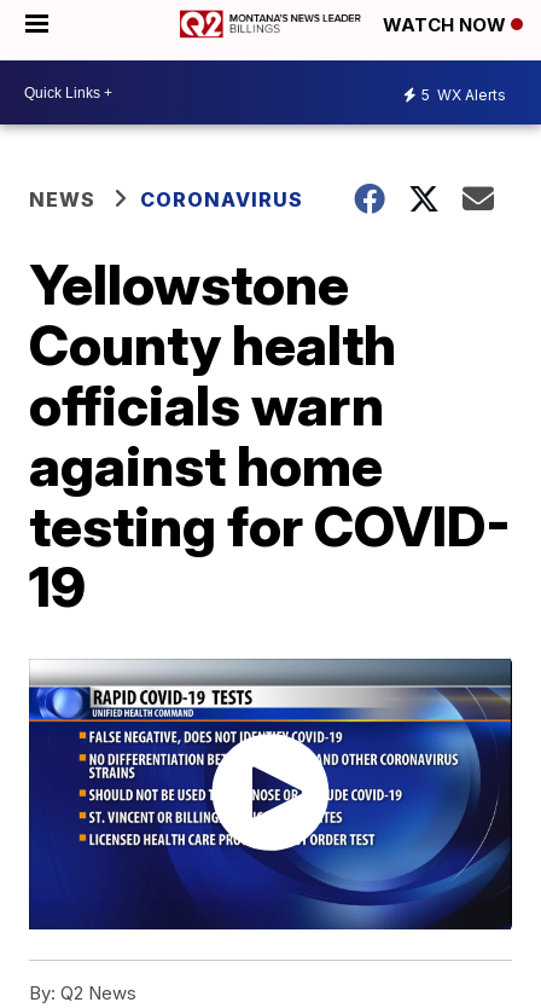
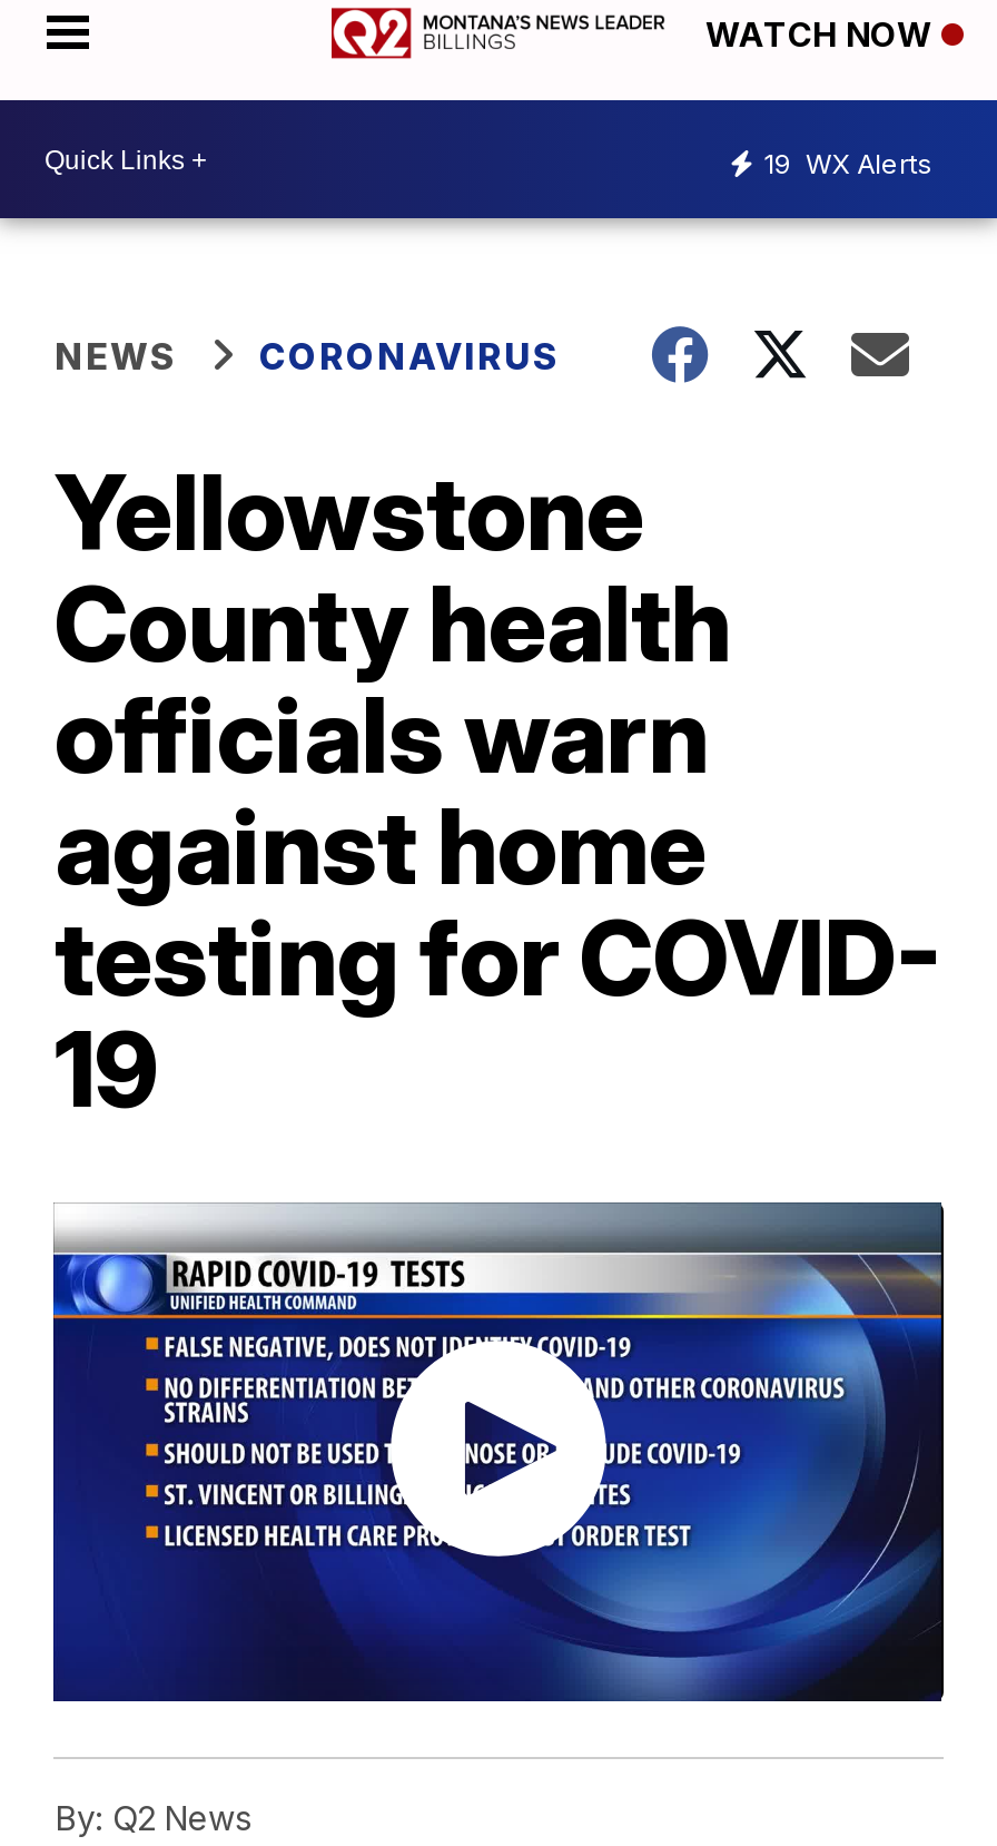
[421,85,506,103] 5 WX Alerts -> [763,146,932,179] 19 WX Alerts

